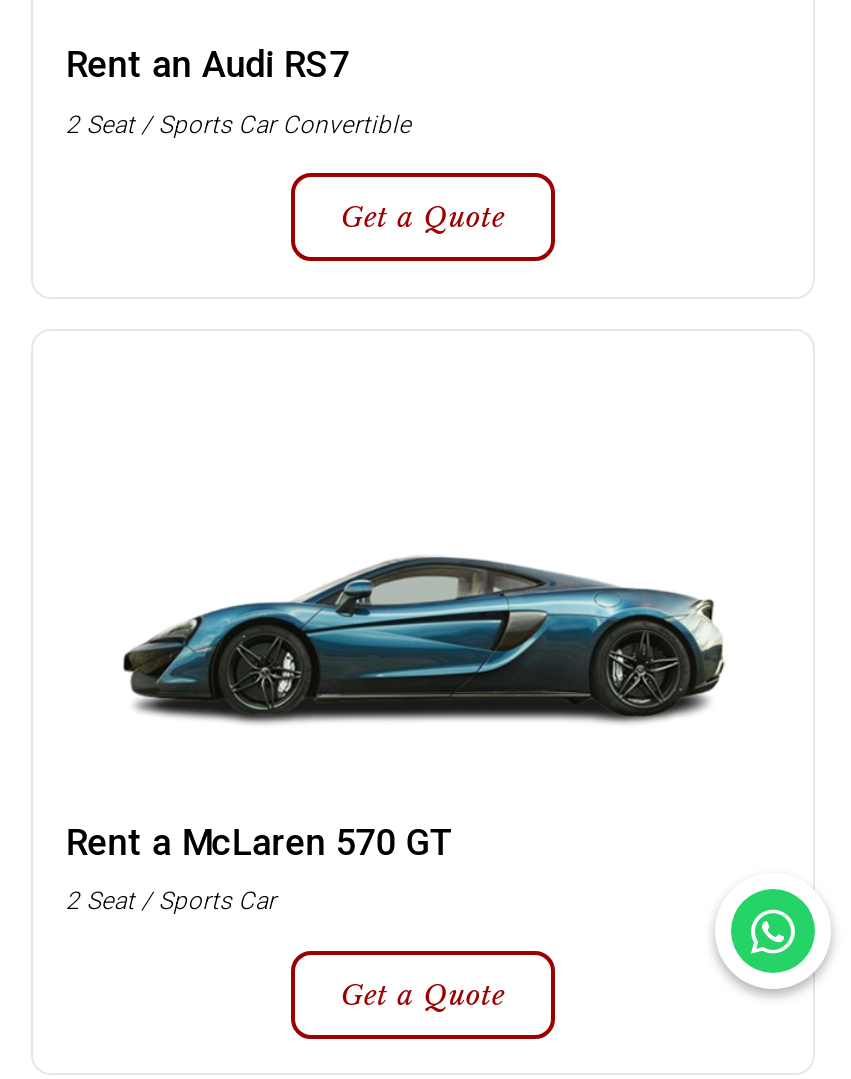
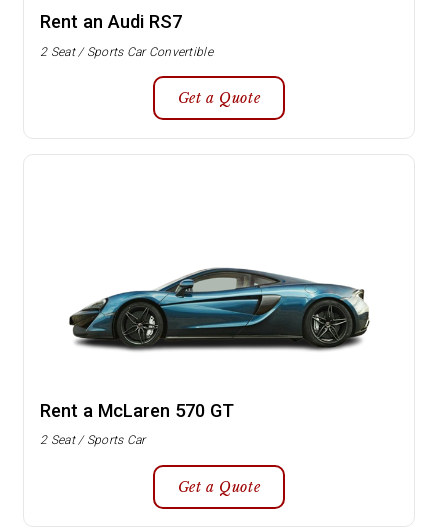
[717,887,829,997] [image] -> none

